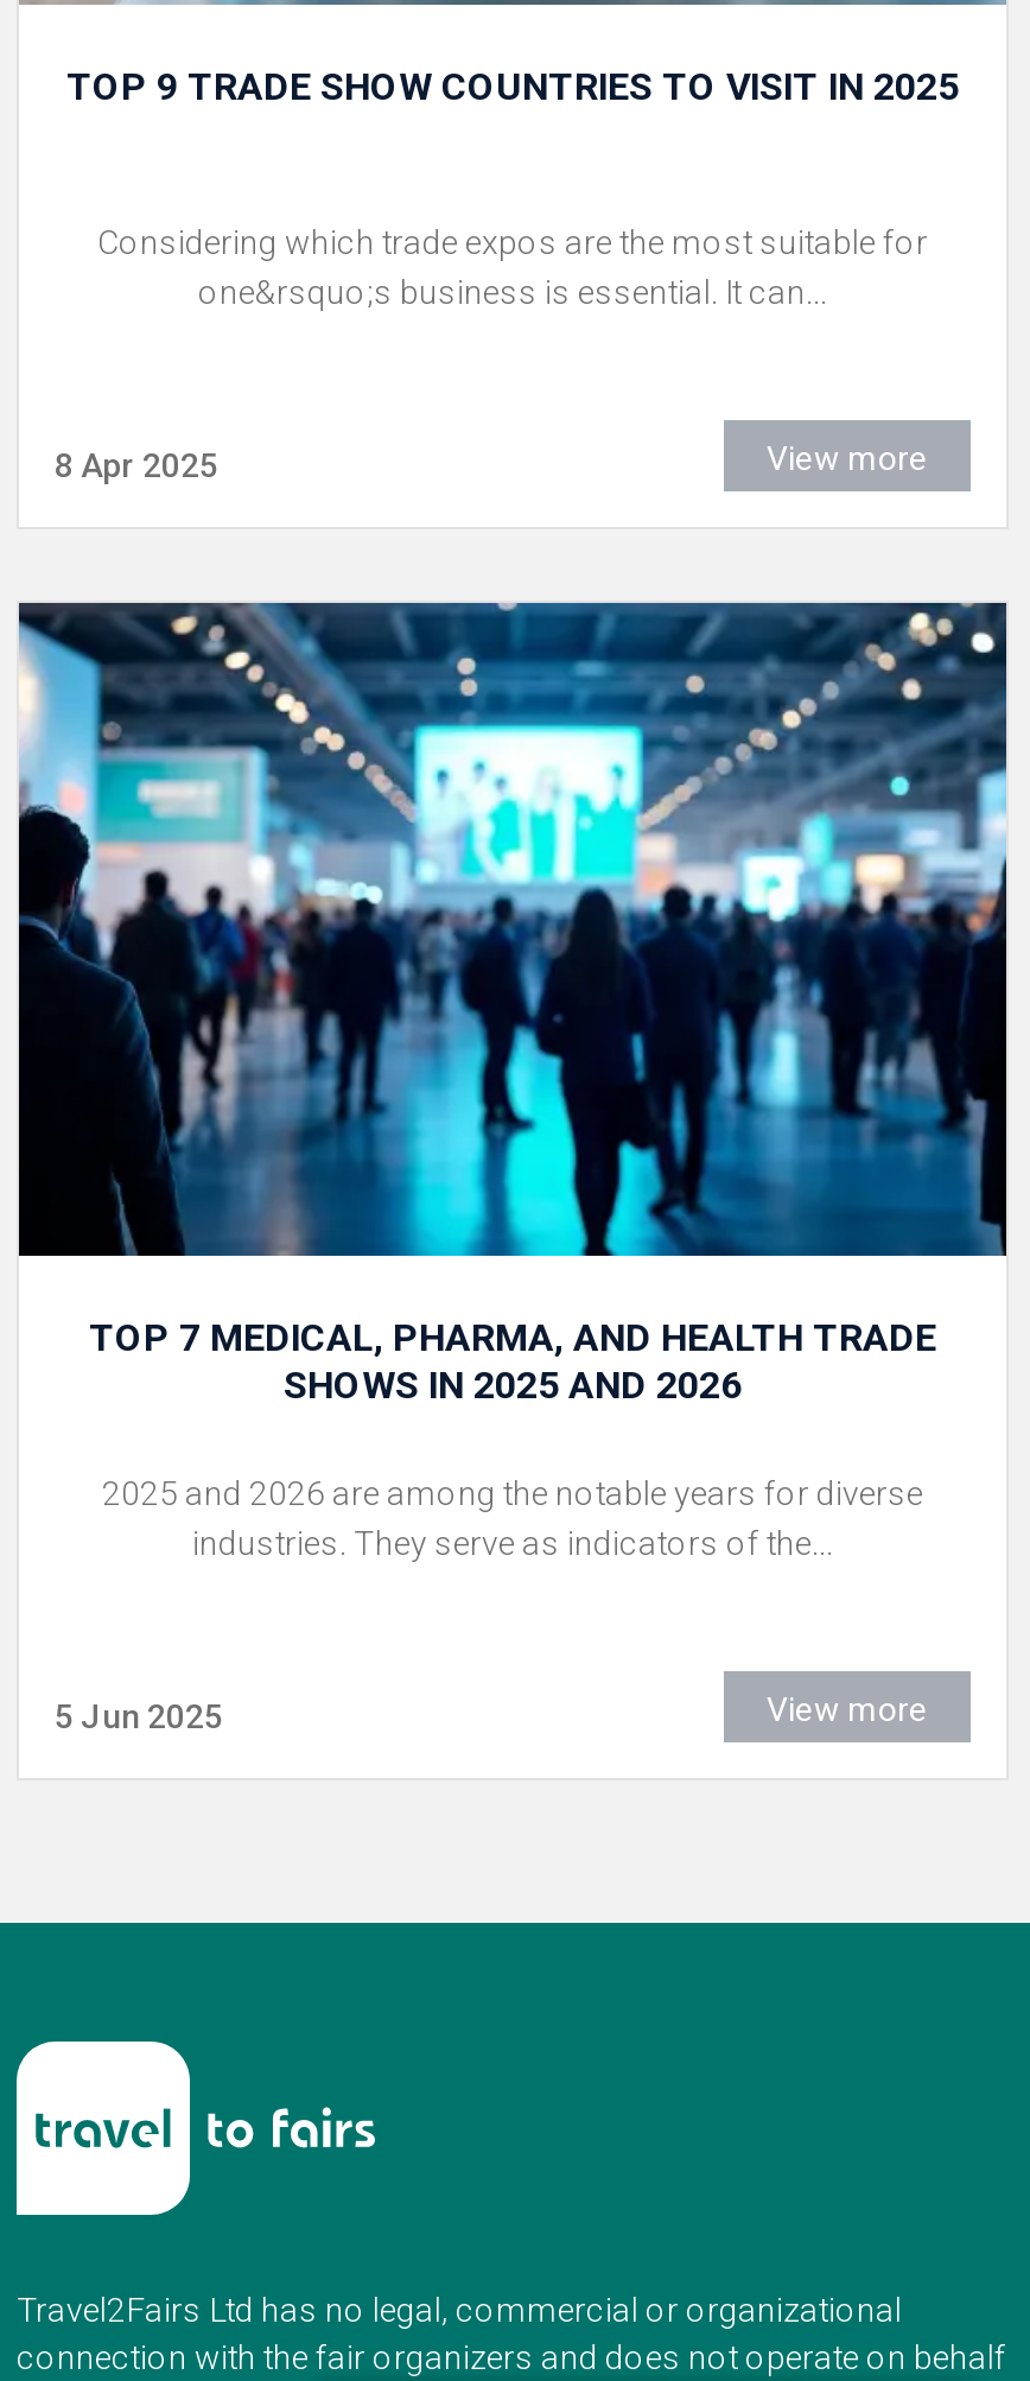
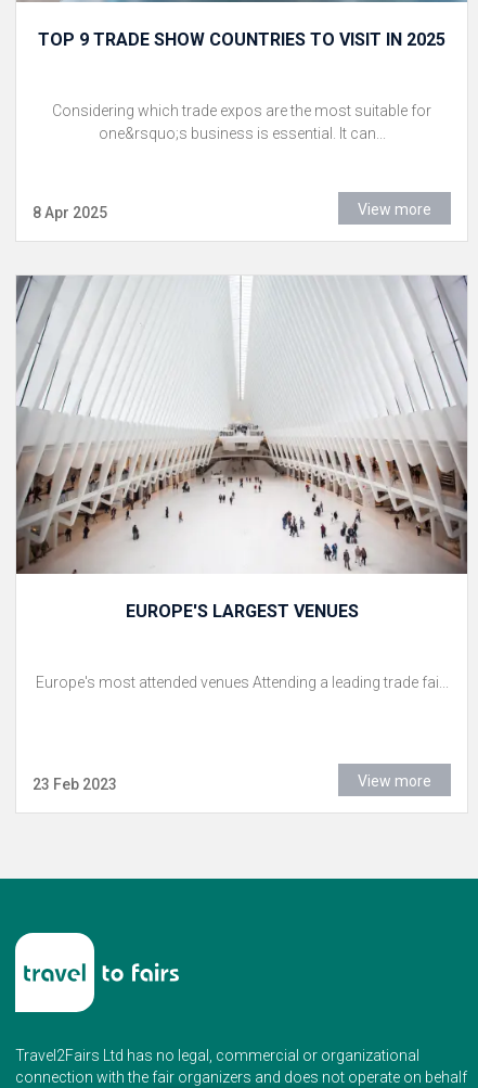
[17,601,1009,1407] [image] | TOP 7 MEDICAL, PHARMA, AND HEALTH TRADE | SHOWS IN 2025 AND 2026 -> [15,276,468,621] [image] | EUROPE'S LARGEST VENUES
[102,1473,923,1561] 2025 and 2026 are among the notable years for diverse | industries. They serve as indicators of the... -> [35,673,448,691] Europe's most attended venues Attending a leading trade fai...
[55,1696,223,1734] 5 Jun 2025 -> [33,775,117,793] 23 Feb 2023

